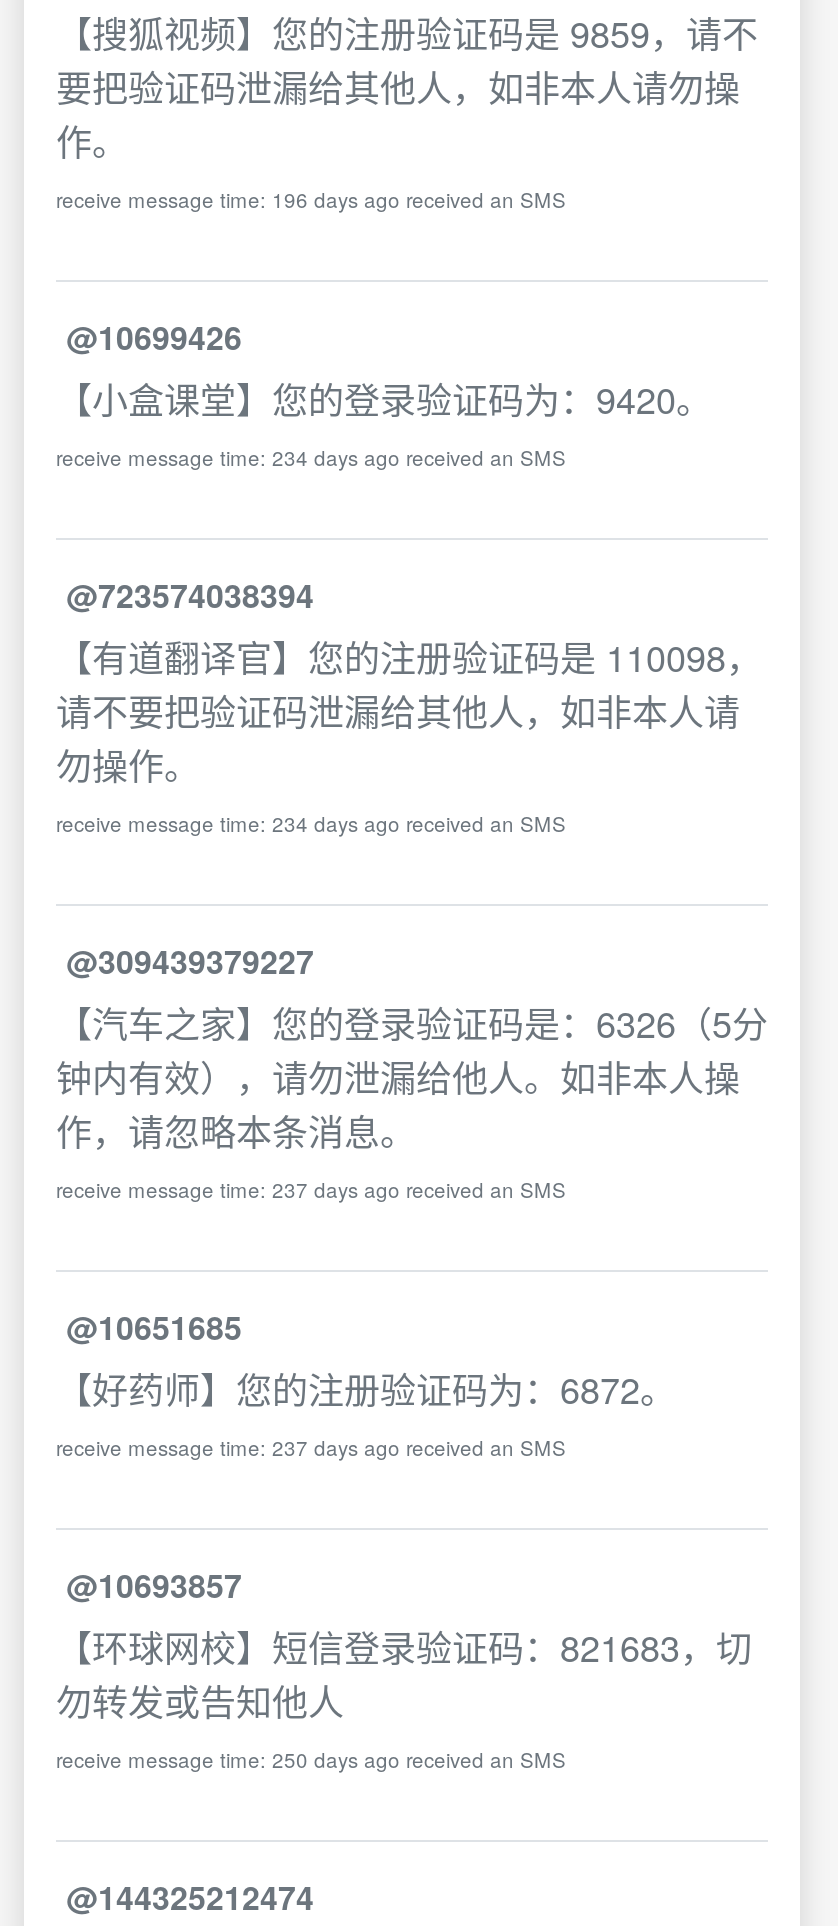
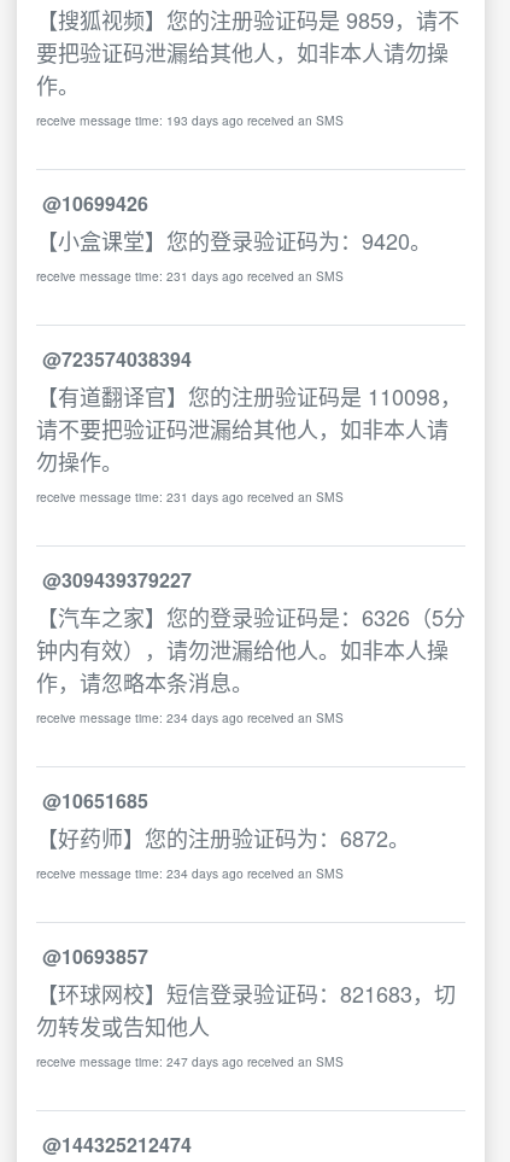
[56,184,566,214] receive message time: 196 days ago received an SMS -> [36,111,344,129] receive message time: 193 days ago received an SMS
[56,442,566,472] receive message time: 234 days ago received an SMS -> [36,267,344,285] receive message time: 231 days ago received an SMS
[56,808,566,838] receive message time: 234 days ago received an SMS -> [36,487,344,506] receive message time: 231 days ago received an SMS
[56,1174,566,1204] receive message time: 237 days ago received an SMS -> [36,708,344,726] receive message time: 234 days ago received an SMS
[56,1432,566,1462] receive message time: 237 days ago received an SMS -> [36,864,344,882] receive message time: 234 days ago received an SMS
[56,1744,566,1774] receive message time: 250 days ago received an SMS -> [36,1052,344,1070] receive message time: 247 days ago received an SMS

